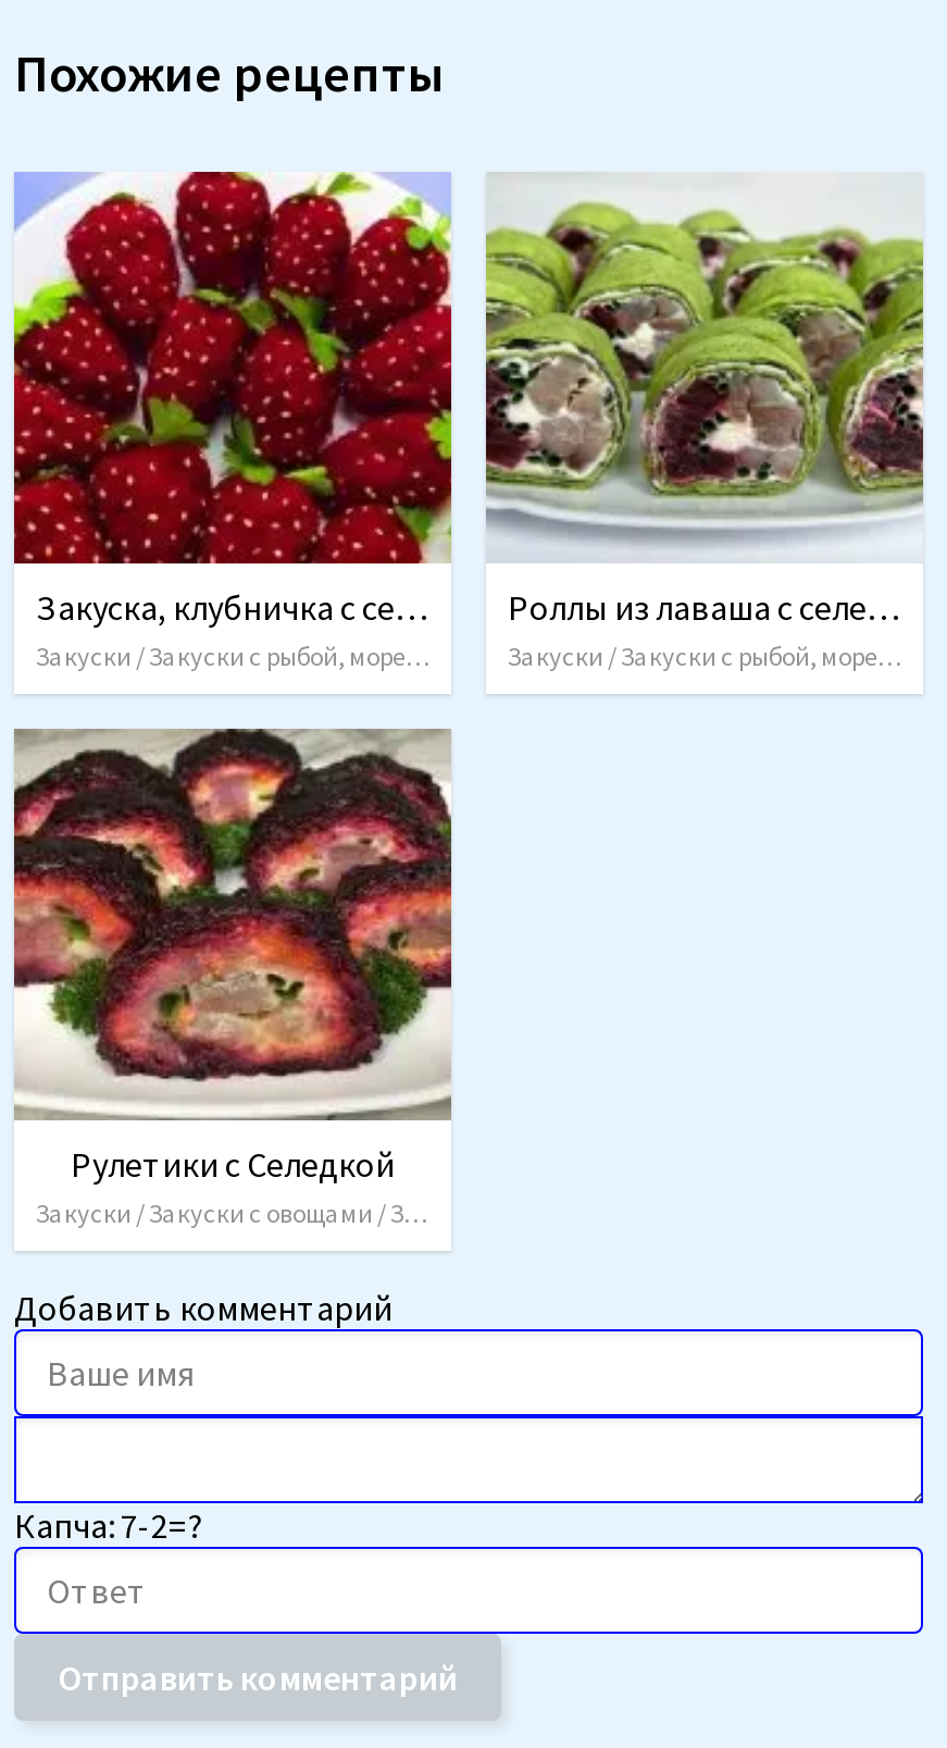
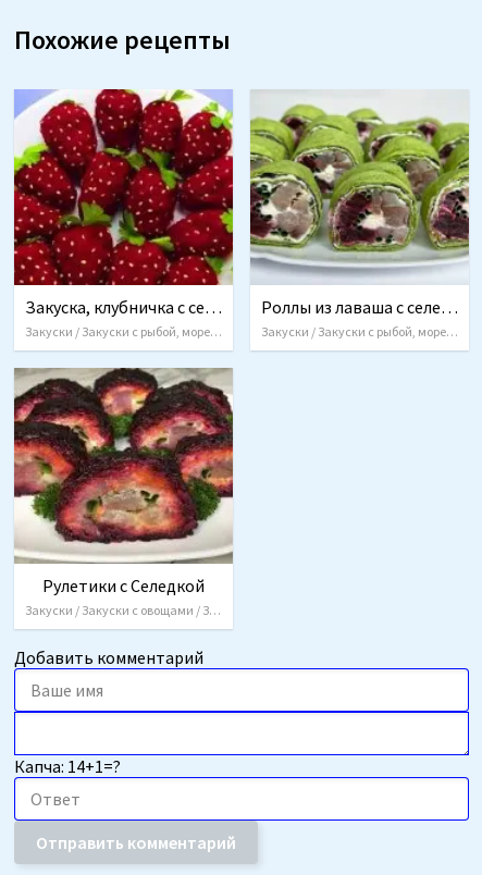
[14,1504,203,1547] Капча: 7-2=? -> [14,756,121,777] Капча: 14+1=?

